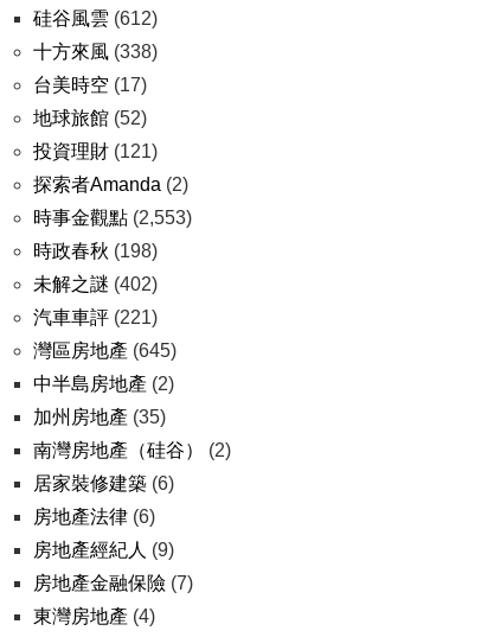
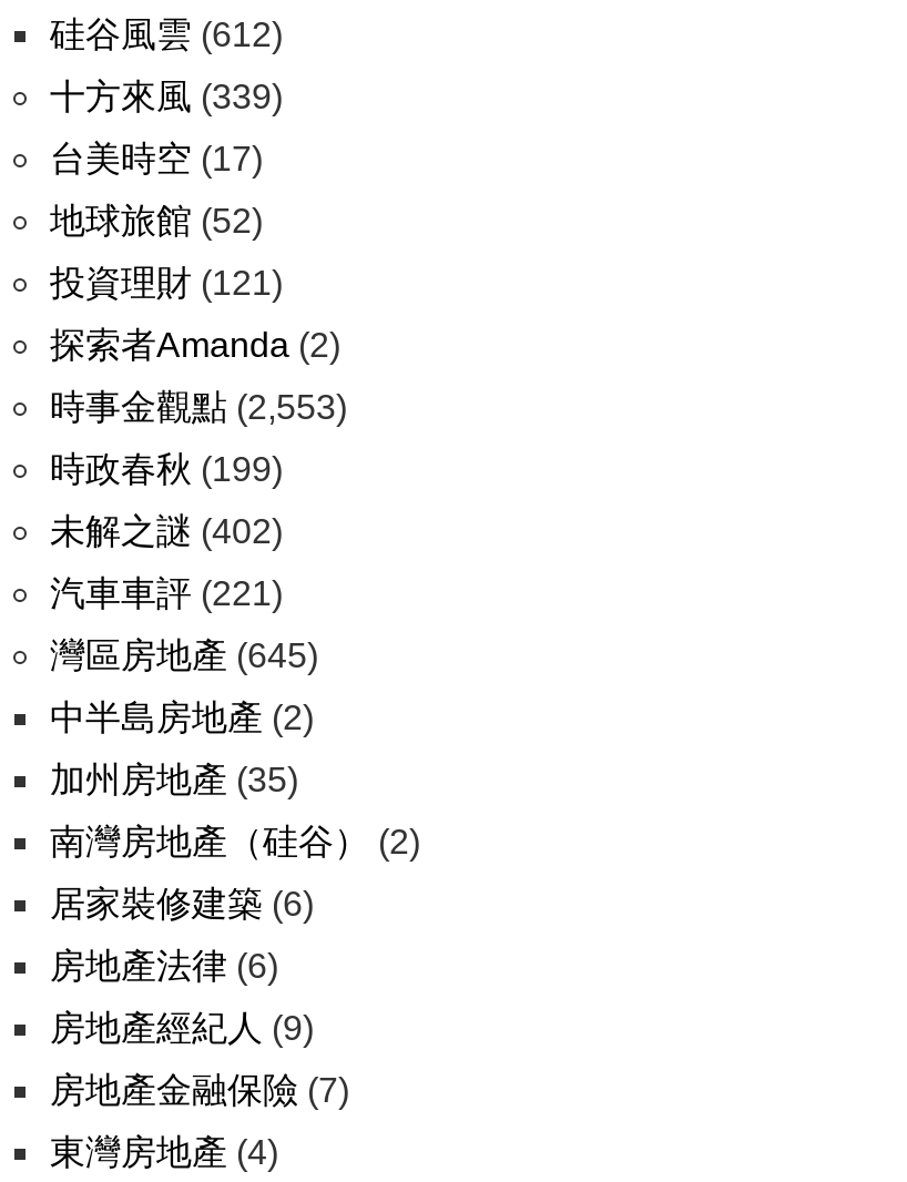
[33,42,158,62] 十方來風(338) -> [50,78,283,115] 十方來風(339)
[33,241,158,261] 時政春秋(198) -> [50,450,283,488] 時政春秋(199)

